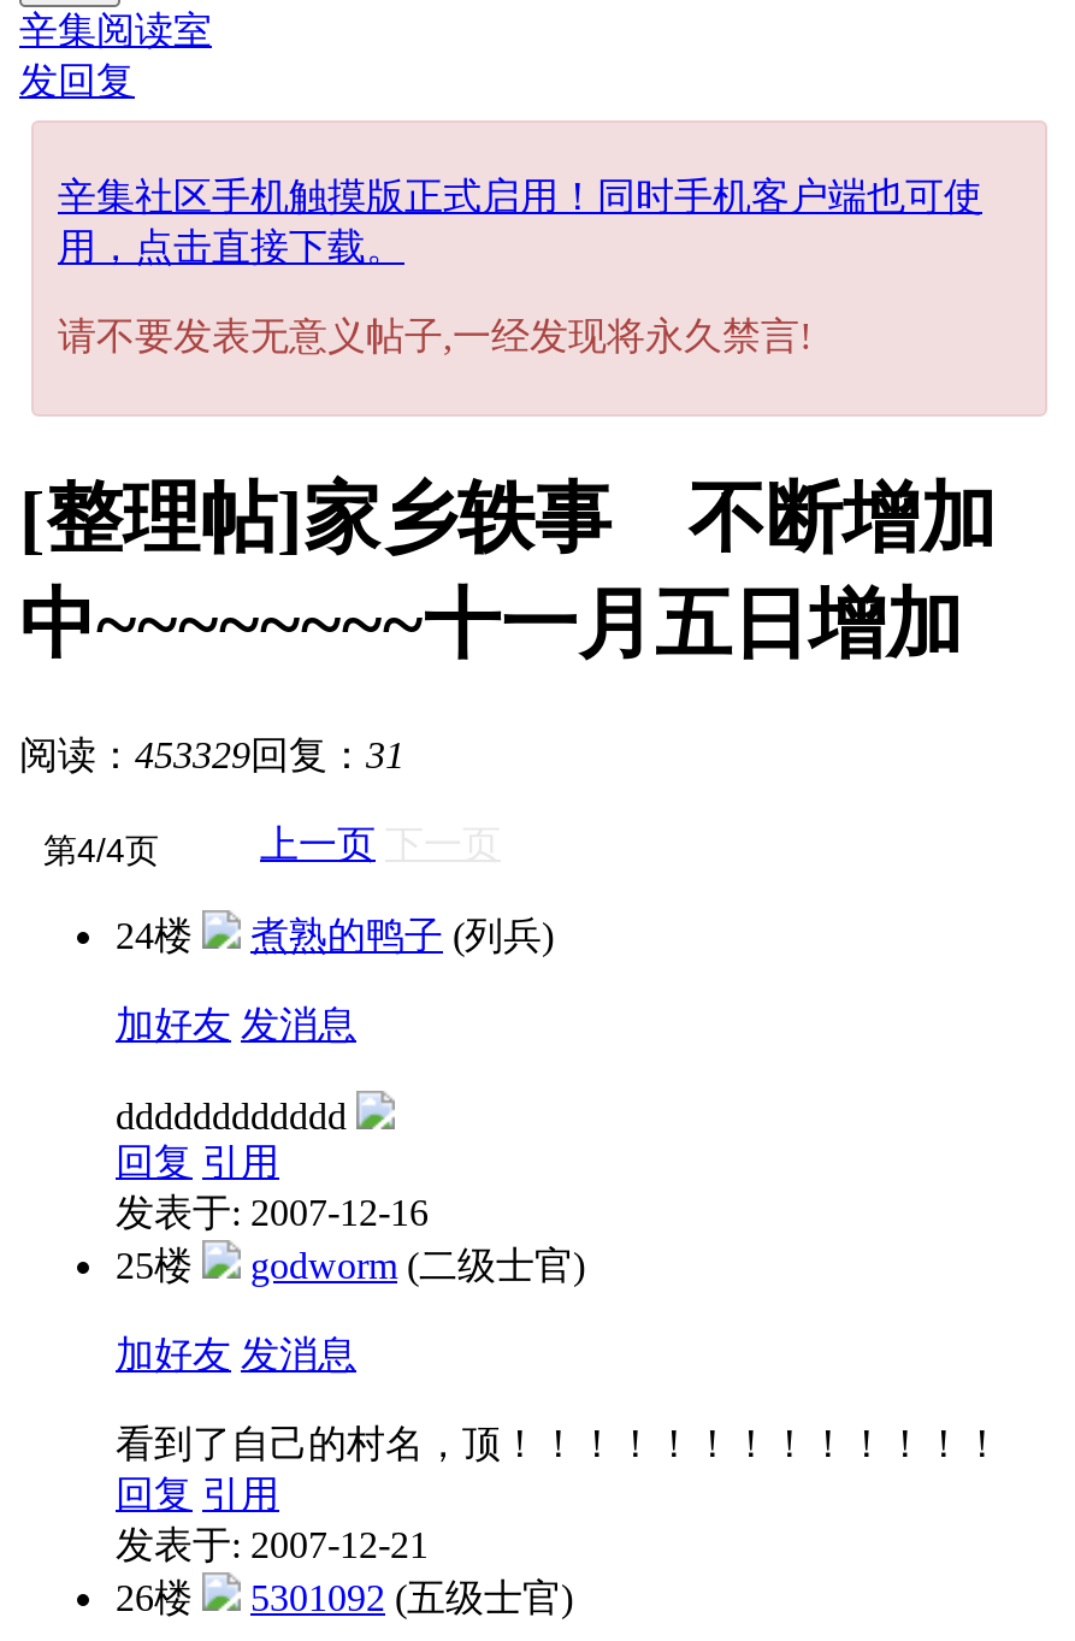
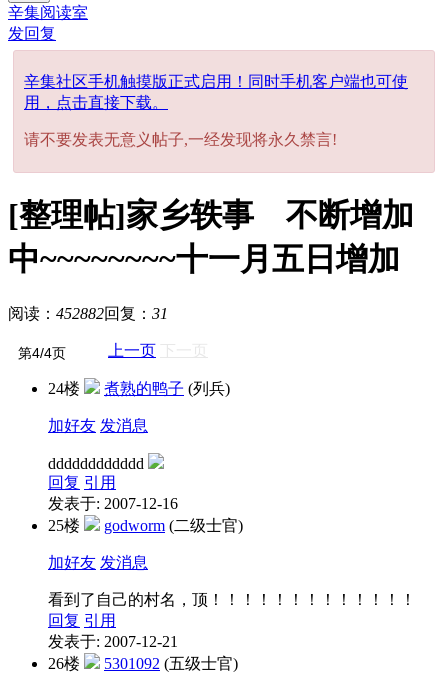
[19,734,404,775] 阅读：453329回复：31 -> [8,305,168,322] 阅读：452882回复：31

